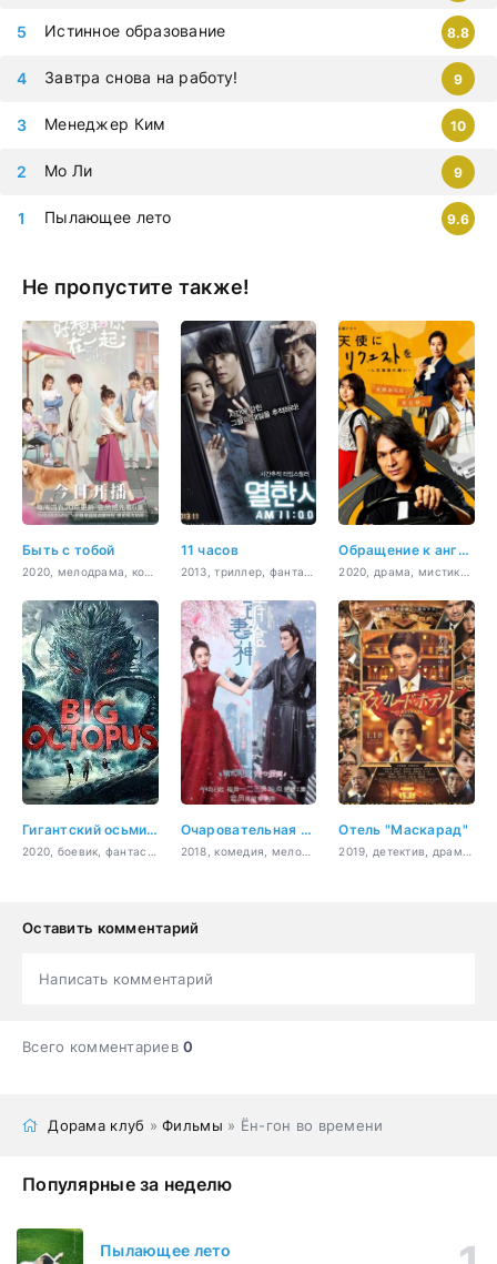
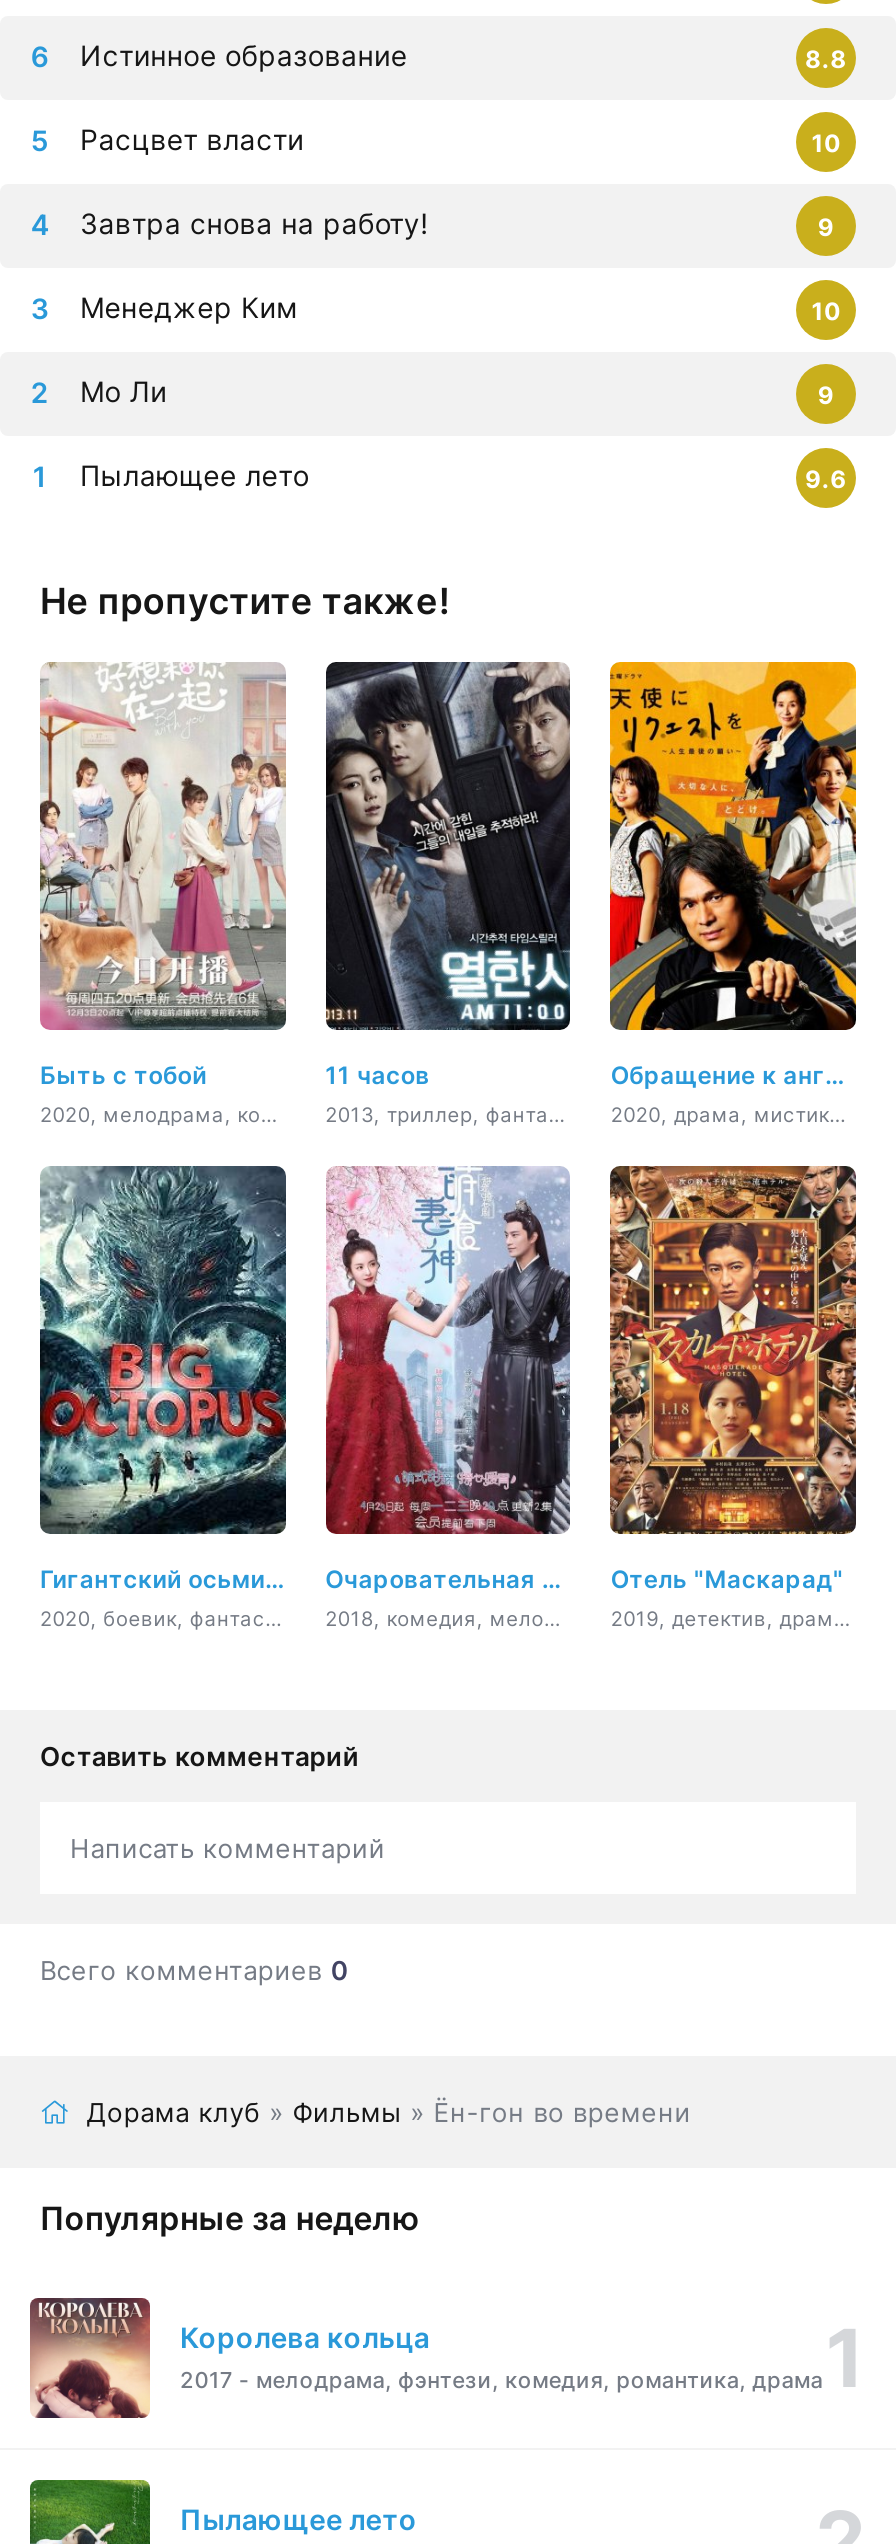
none -> [80,121,840,157] Расцвет власти | 10
none -> [28,2296,823,2420] [image] | Королева кольца | 2017 - мелодрама, фэнтези, комедия, романтика, драма

